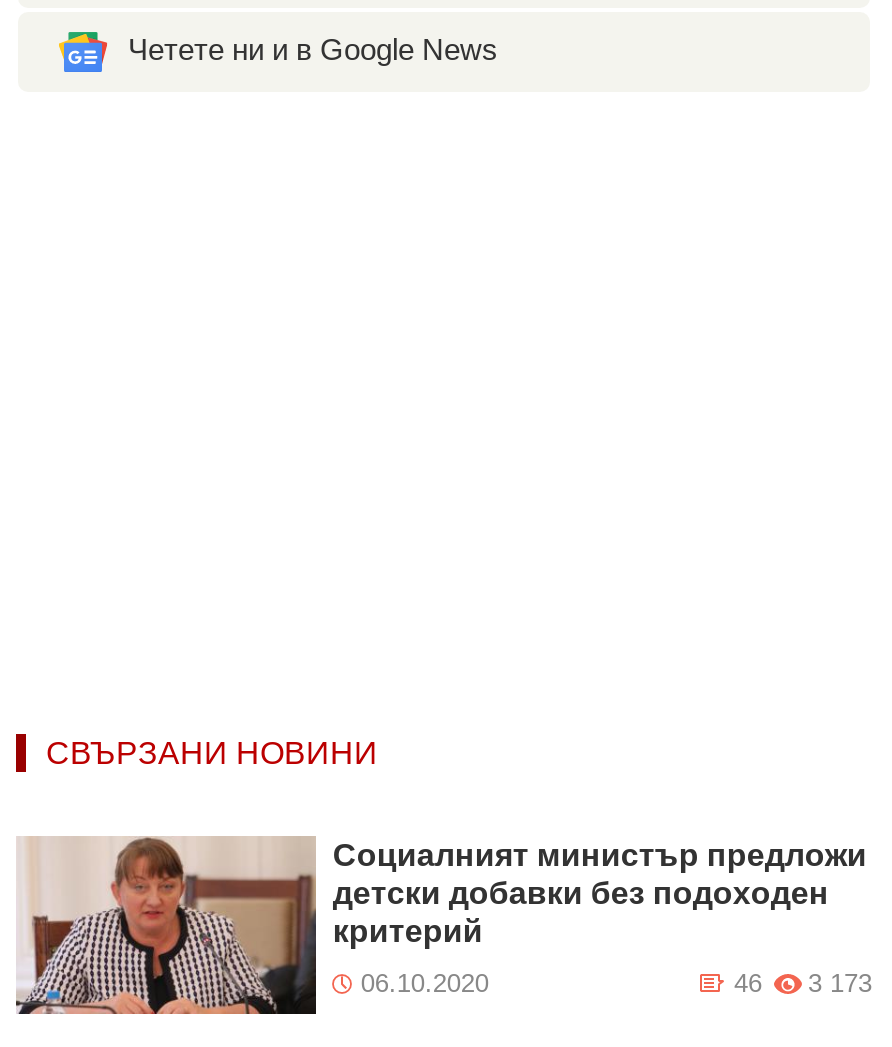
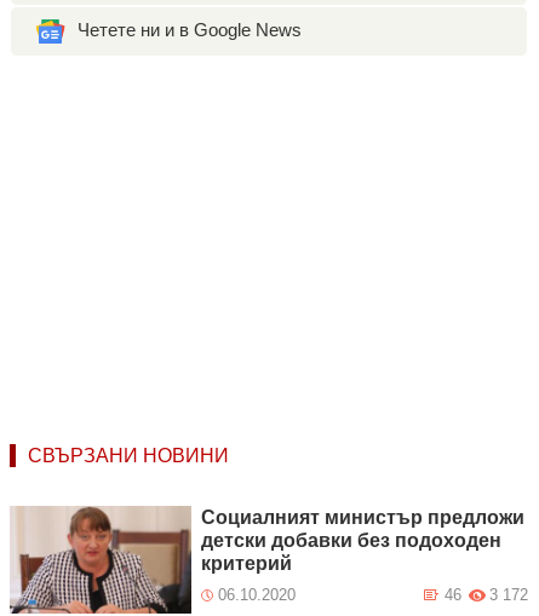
[734,968,872,998] 46 3 173 -> [445,586,528,604] 46 3 172

